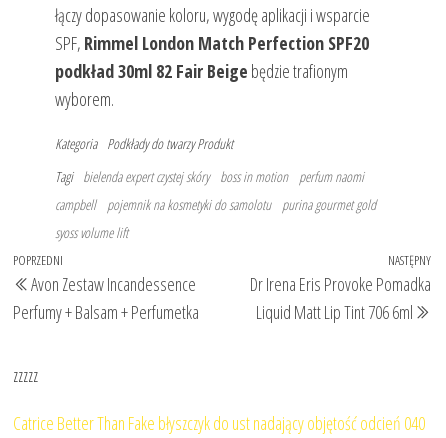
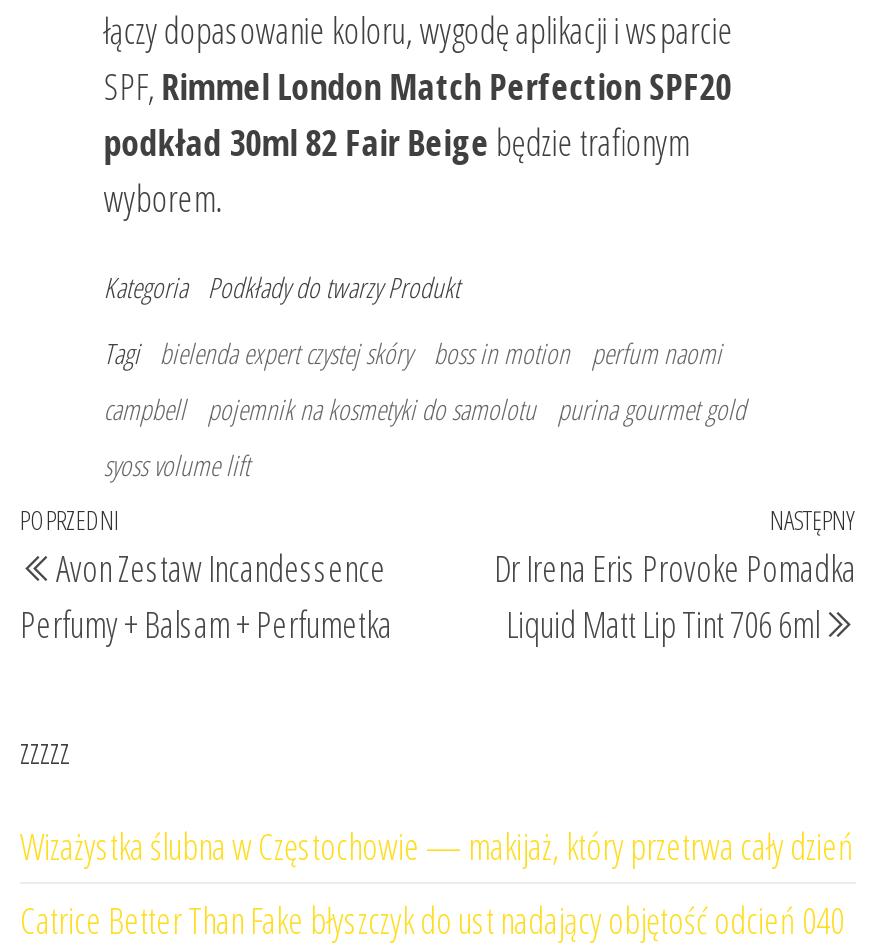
none -> [20,823,854,871] Wizażystka ślubna w Częstochowie — makijaż, który przetrwa cały dzień

